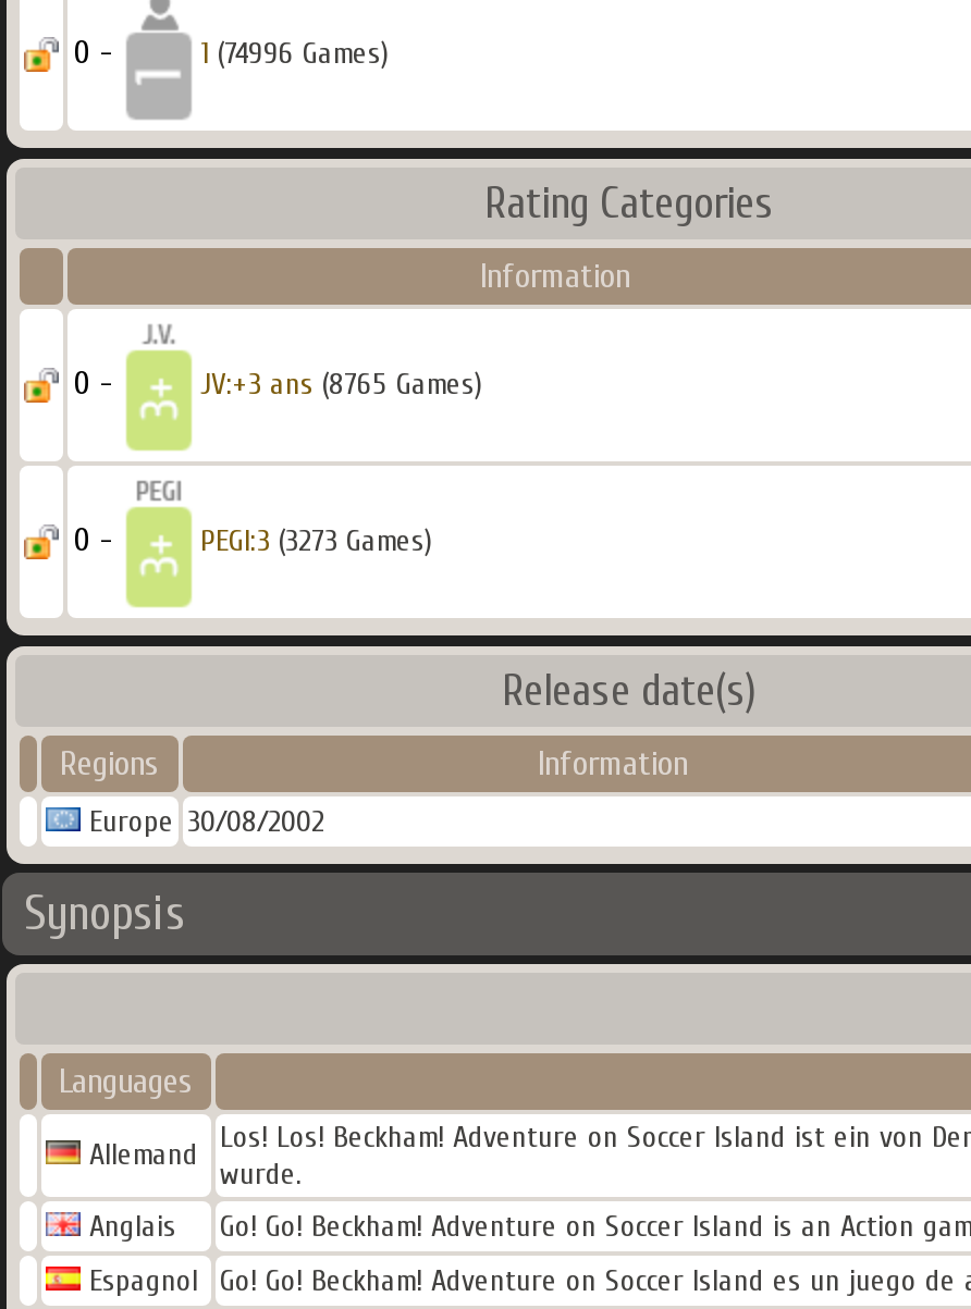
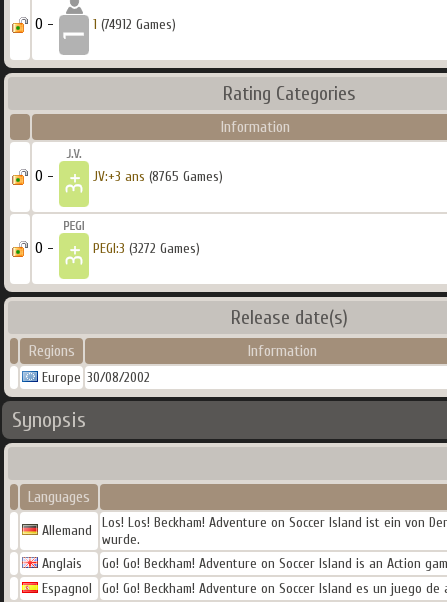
[200,35,390,72] 1 (74996 Games) -> [93,16,176,33] 1 (74912 Games)
[200,522,433,559] PEGI:3 (3273 Games) -> [93,240,200,257] PEGI:3 (3272 Games)

